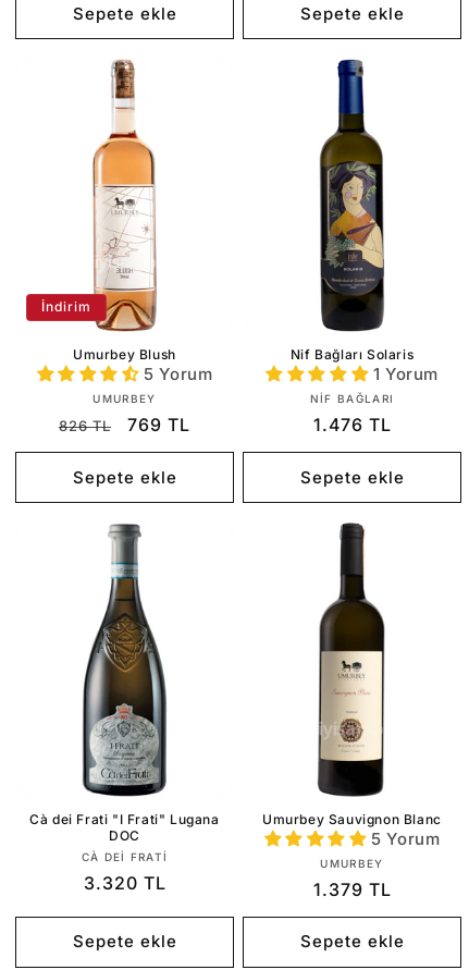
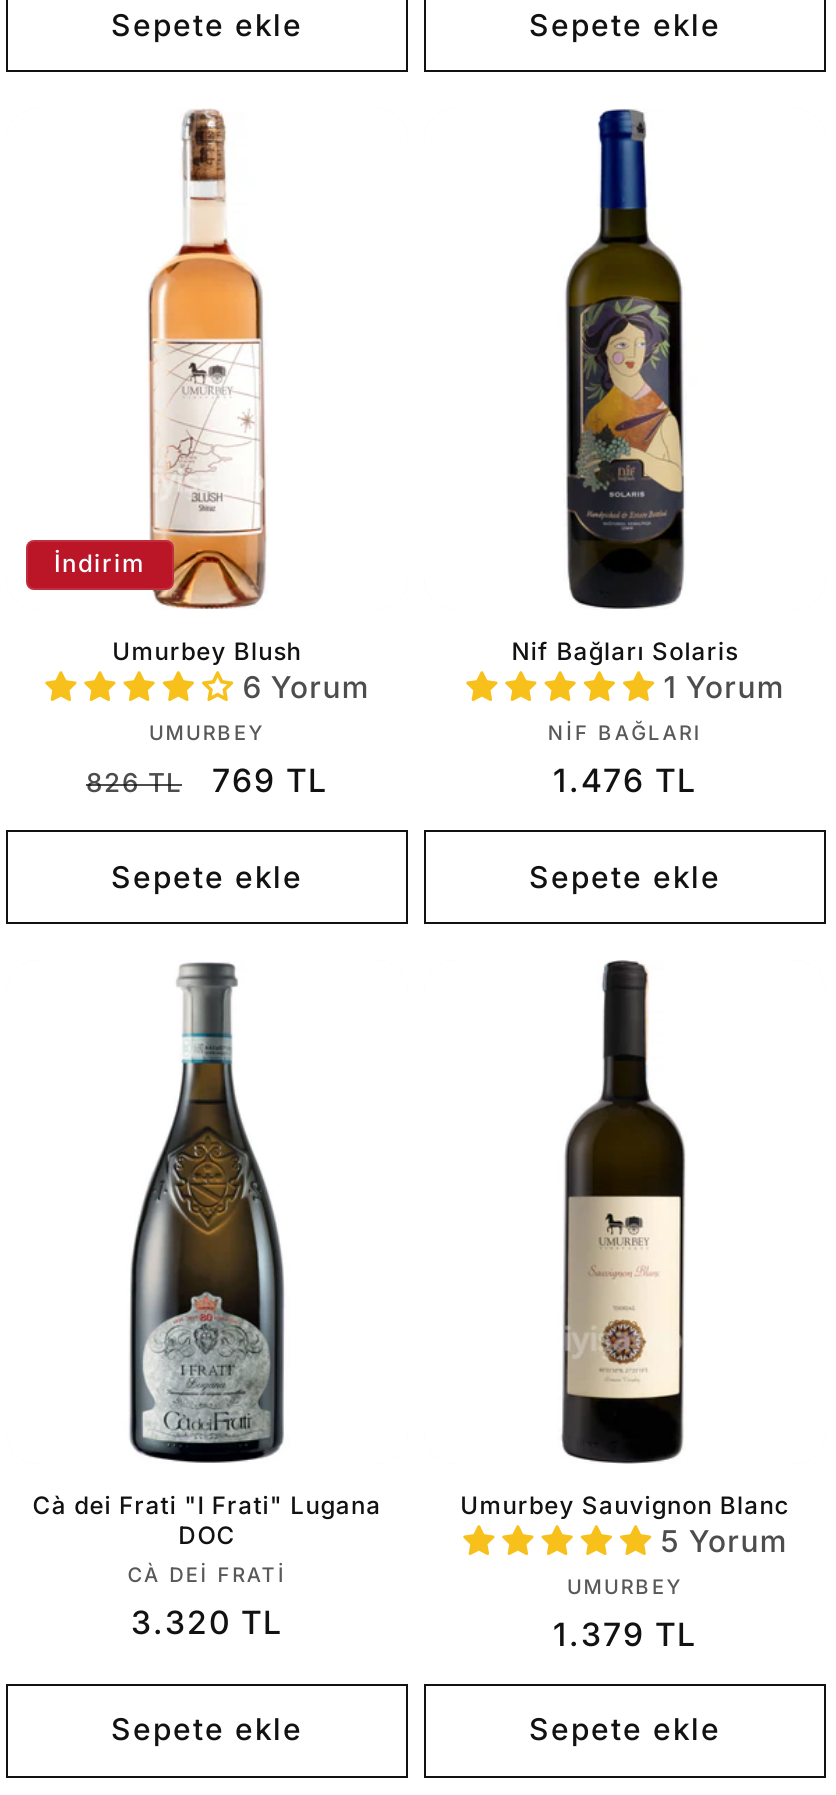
[144,364,213,385] 5 Yorum -> [242,669,369,707] 6 Yorum

